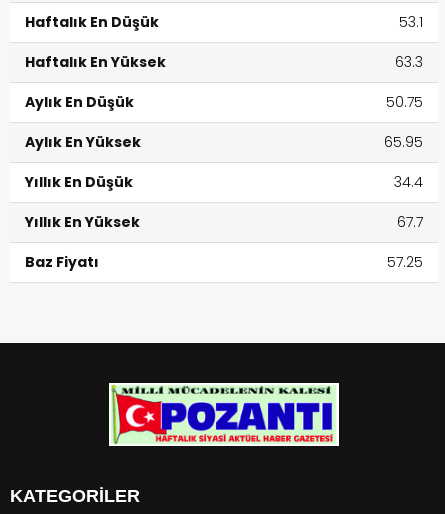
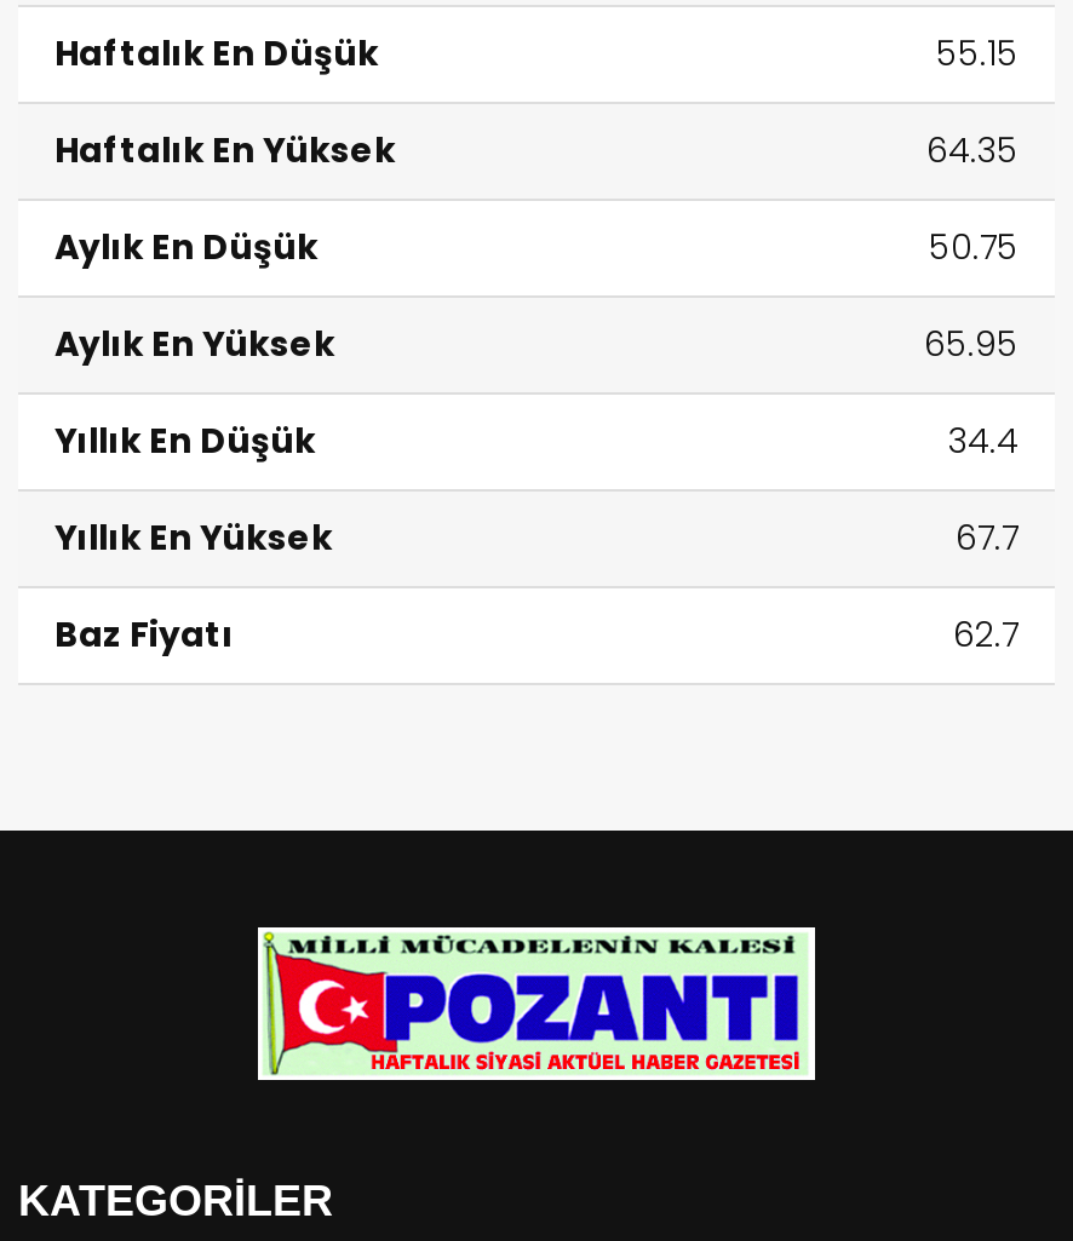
[399,12,423,32] 53.1 -> [936,29,1019,77] 55.15
[395,52,423,72] 63.3 -> [926,126,1019,174] 64.35
[387,252,423,272] 57.25 -> [953,610,1019,659] 62.7

